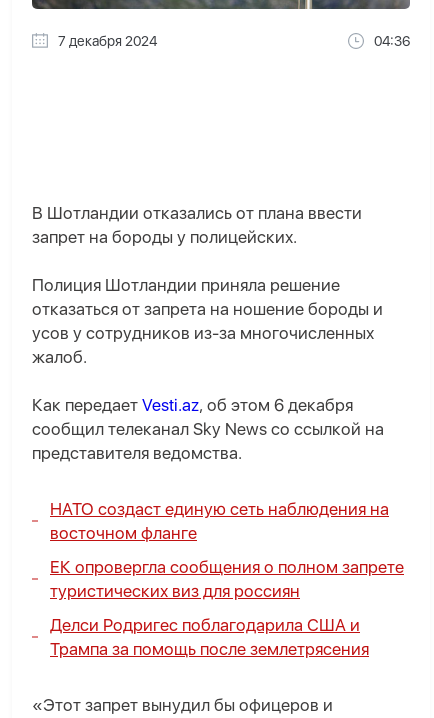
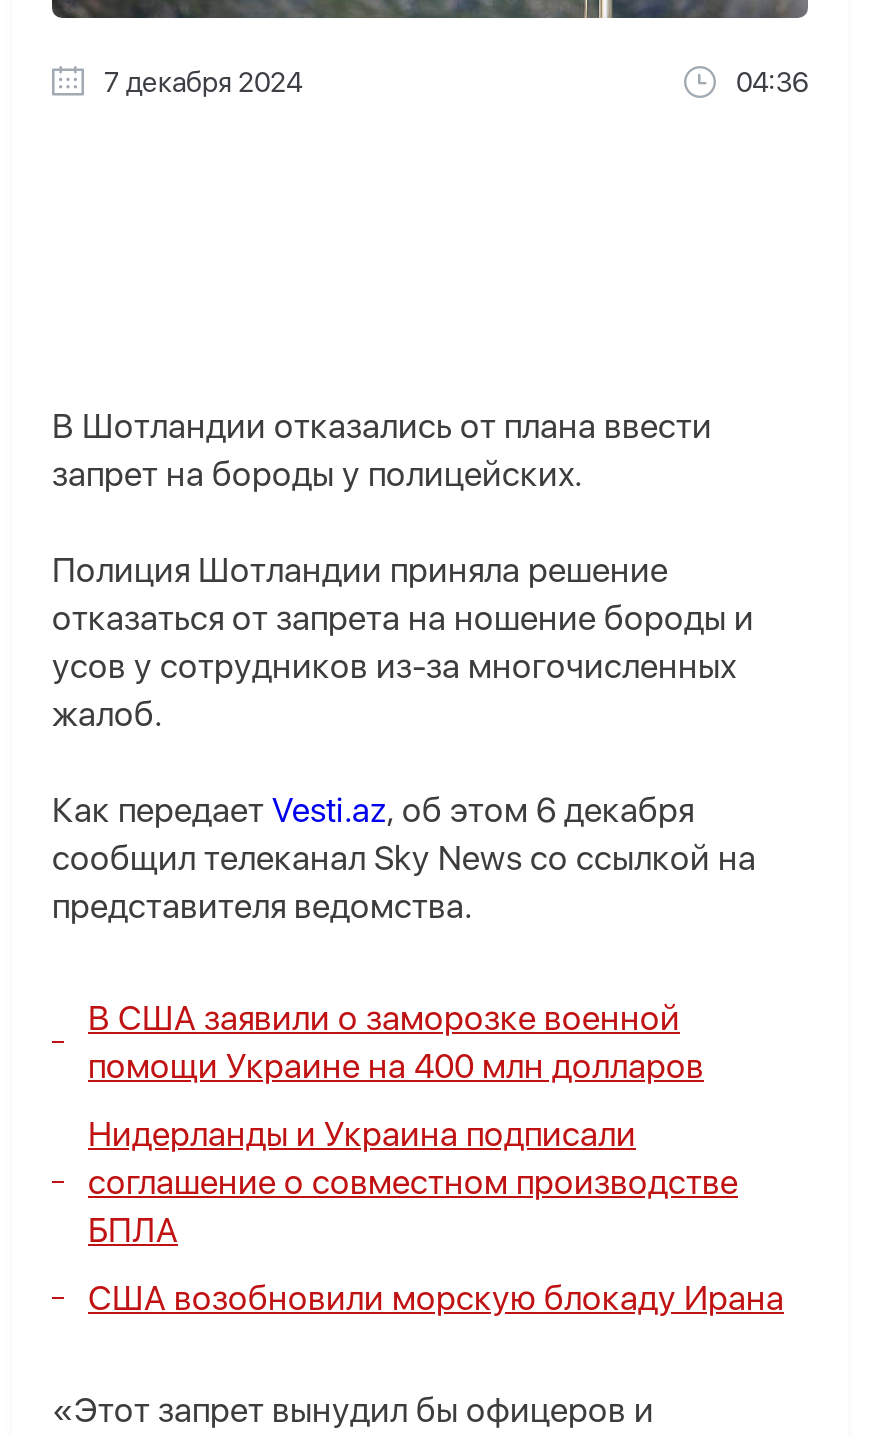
[50,499,389,543] НАТО создаст единую сеть наблюдения на | восточном фланге -> [88,999,704,1087] В США заявили о заморозке военной | помощи Украине на 400 млн долларов
[50,557,404,601] ЕК опровергла сообщения о полном запрете | туристических виз для россиян -> [88,1115,738,1251] Нидерланды и Украина подписали | соглашение о совместном производстве | БПЛА
[50,615,369,659] Делси Родригес поблагодарила США и | Трампа за помощь после землетрясения -> [88,1279,784,1319] США возобновили морскую блокаду Ирана

